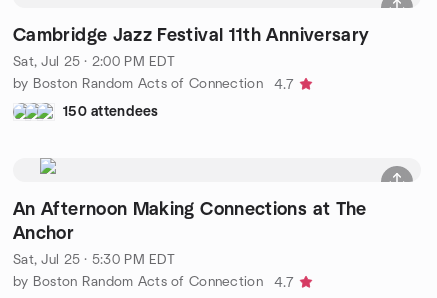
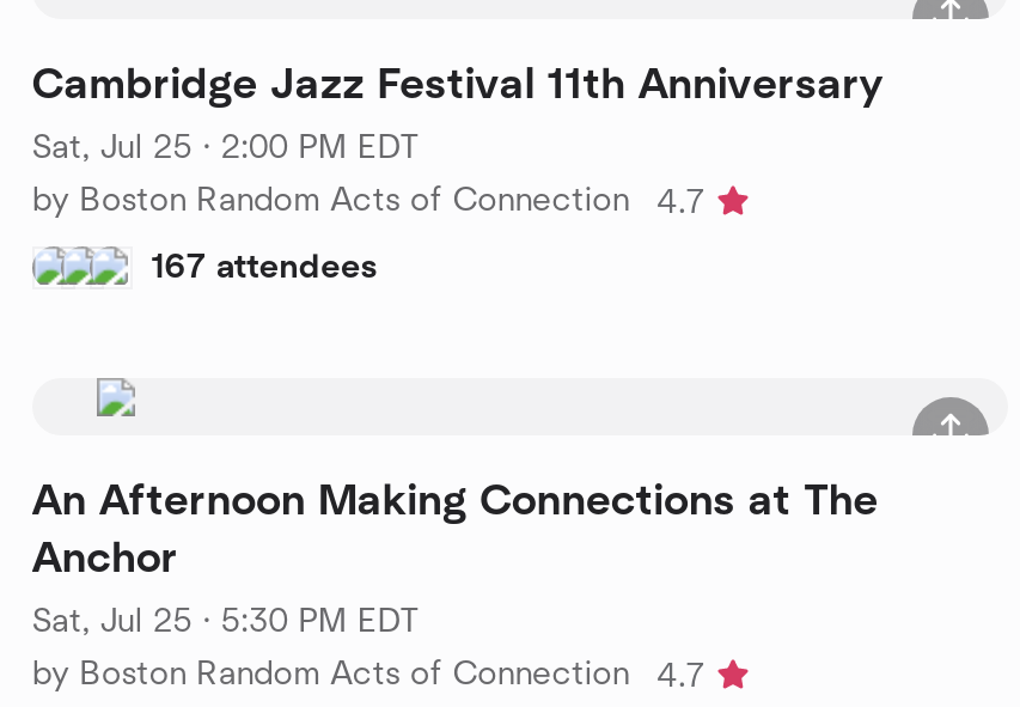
[63,104,159,118] 150 attendees -> [152,250,378,284] 167 attendees

